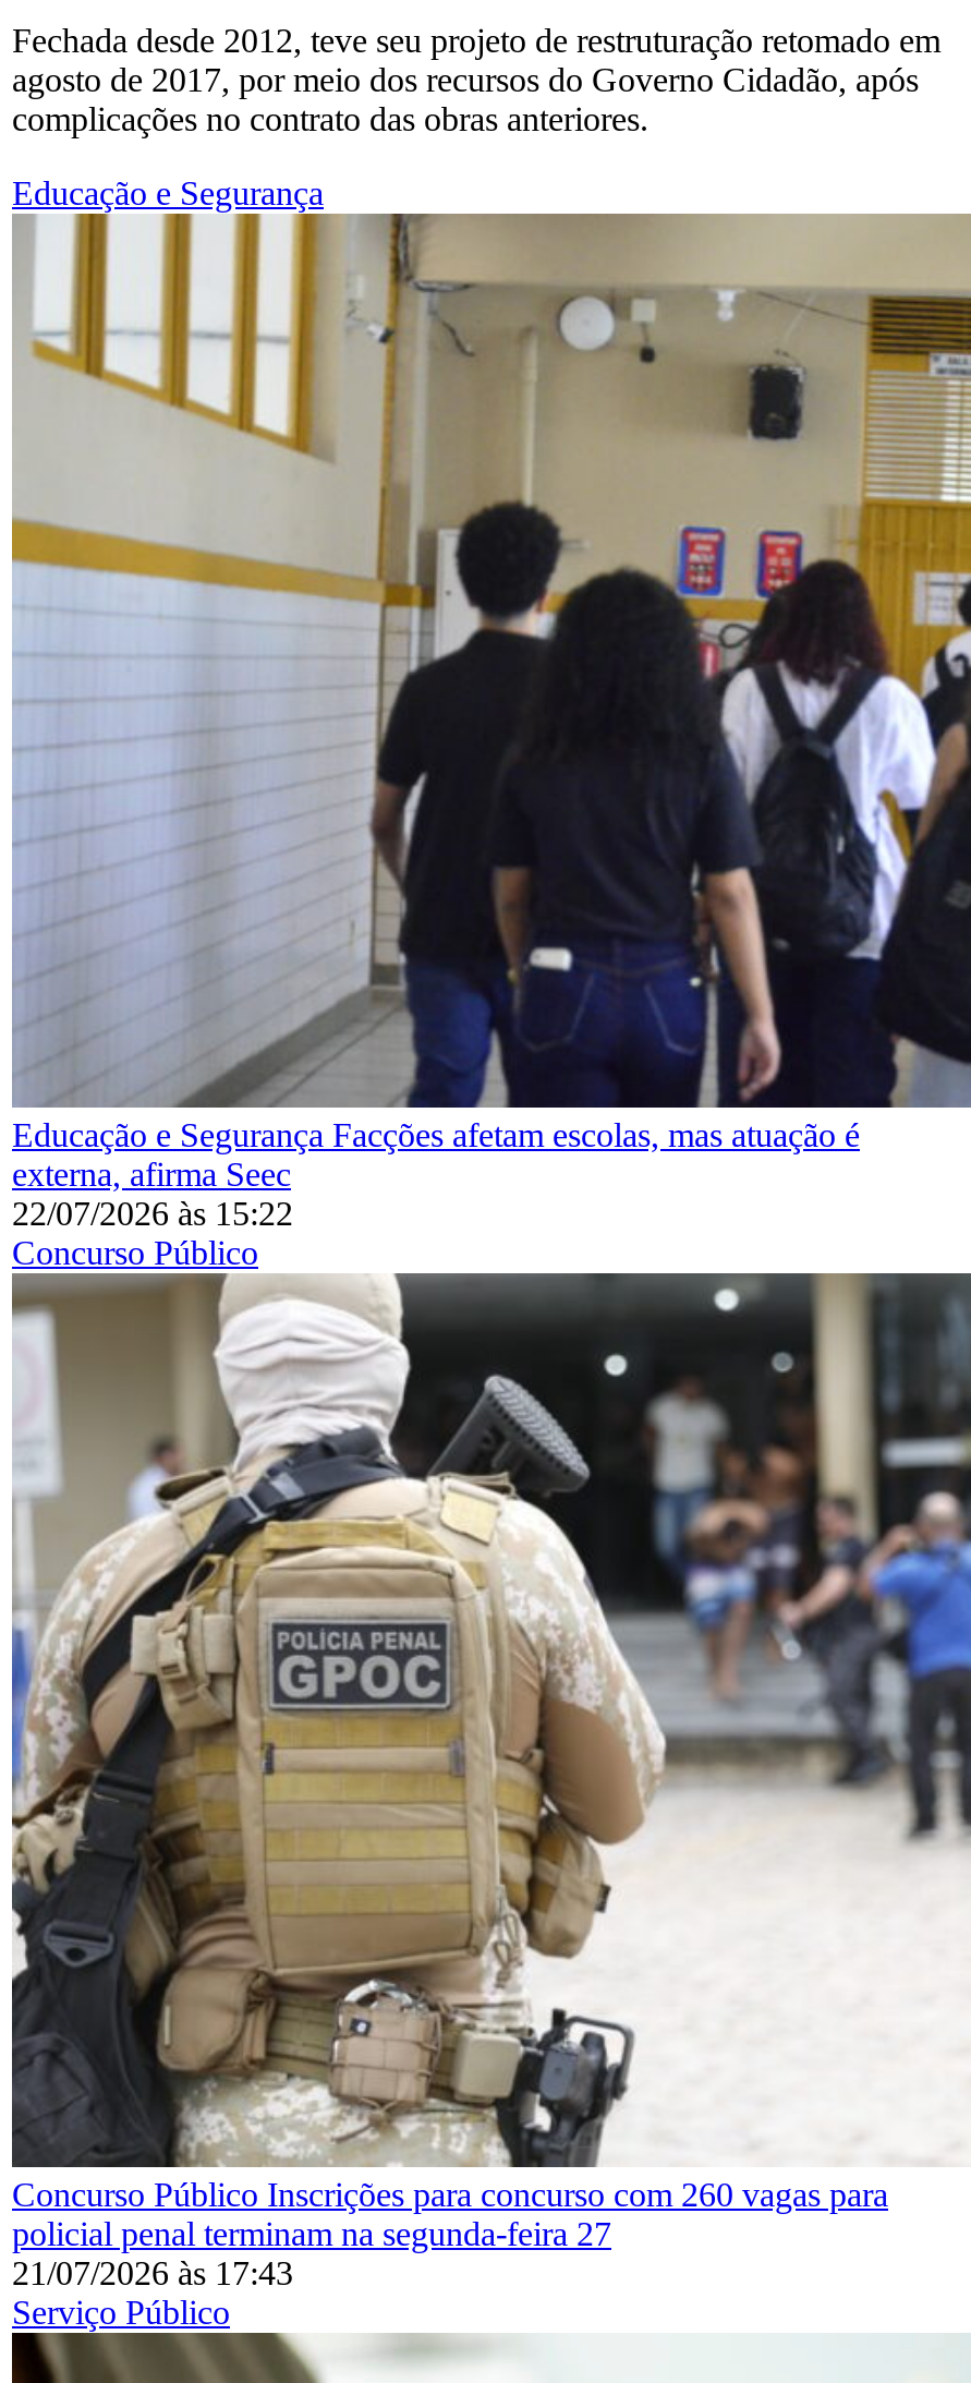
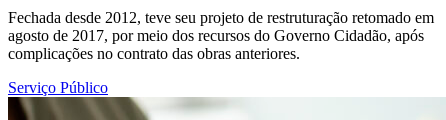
[12,174,324,211] Educação e Segurança -> none
[10,211,964,1271] [image] | Educação e Segurança Facções afetam escolas, mas atuação é | externa, afirma Seec | 22/07/2026 às 15:22 | Concurso Público -> none
[10,1271,964,2291] [image] | Concurso Público Inscrições para concurso com 260 vagas para | policial penal terminam na segunda-feira 27 | 21/07/2026 às 17:43 -> none

